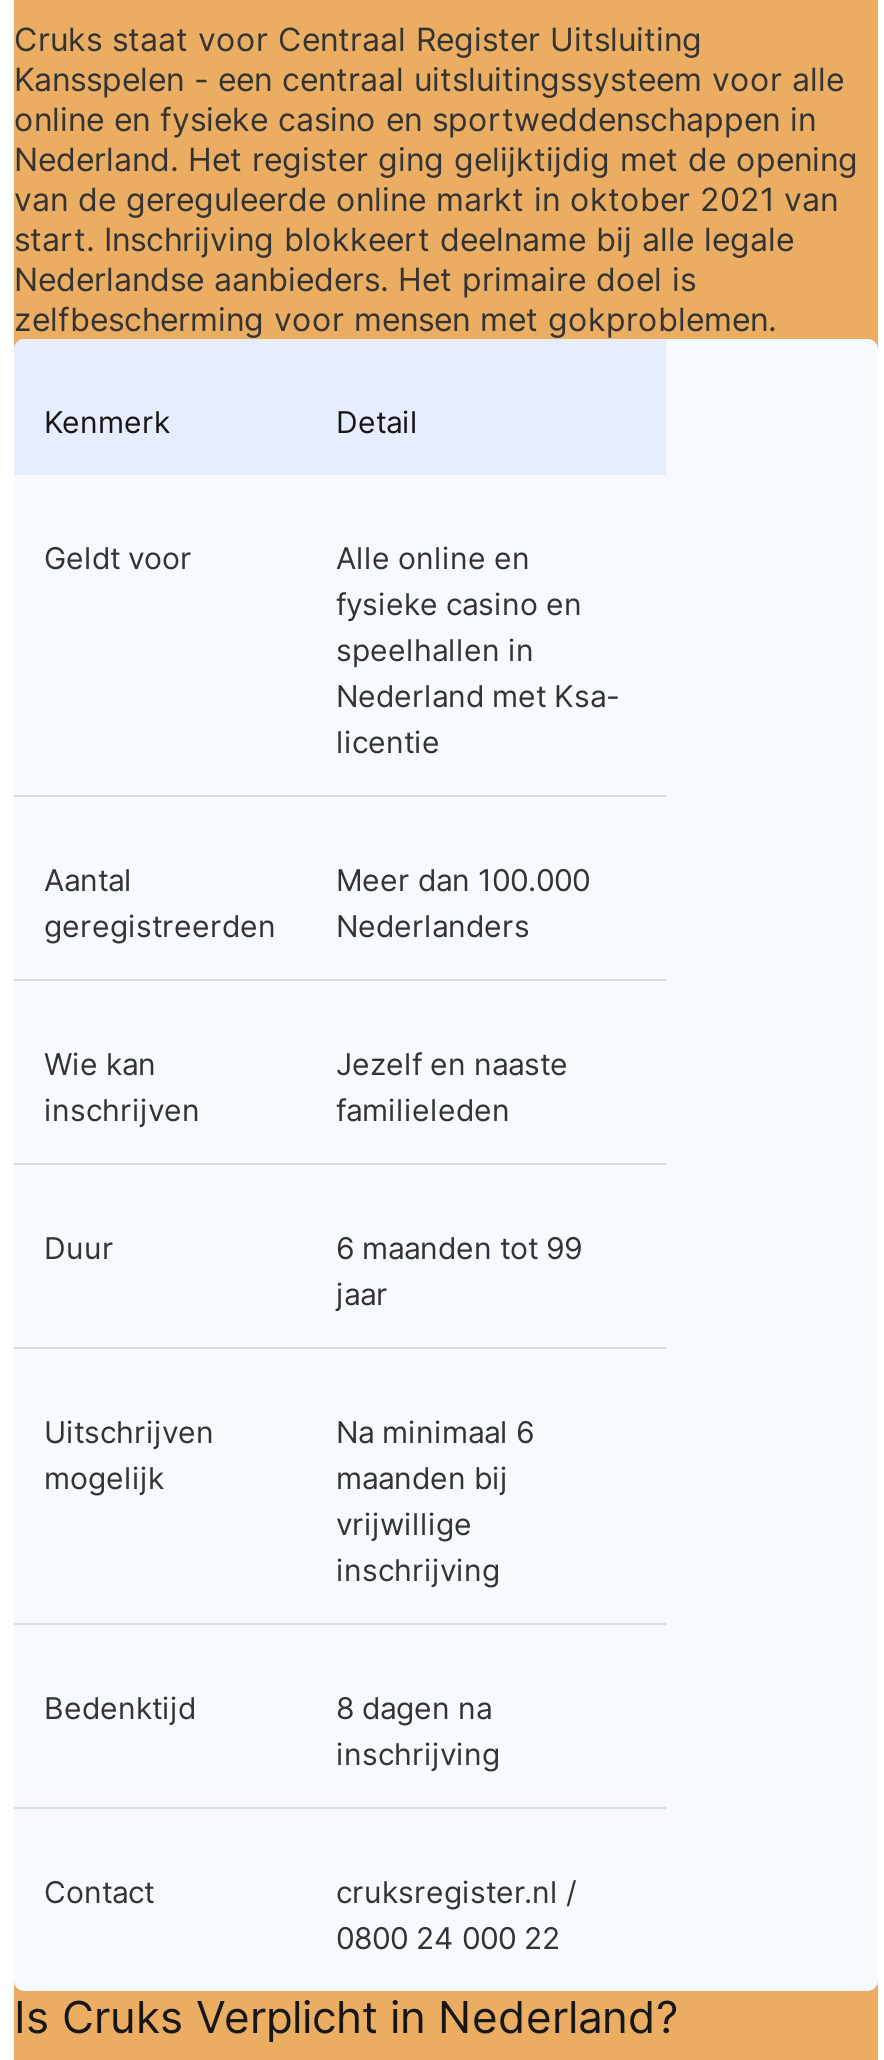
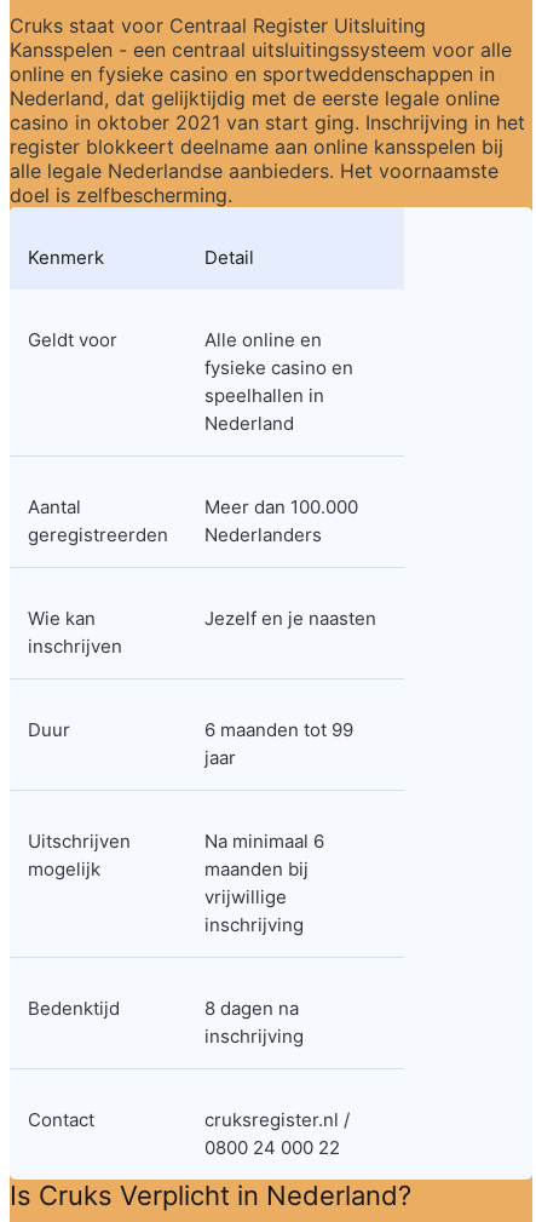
[14,139,858,339] Nederland. Het register ging gelijktijdig met de opening | van de gereguleerde online markt in oktober 2021 van | start. Inschrijving blokkeert deelname bij alle legale | Nederlandse aanbieders. Het primaire doel is | zelfbescherming voor mensen met gokproblemen. -> [10,86,525,207] Nederland, dat gelijktijdig met de eerste legale online | casino in oktober 2021 van start ging. Inschrijving in het | register blokkeert deelname aan online kansspelen bij | alle legale Nederlandse aanbieders. Het voornaamste | doel is zelfbescherming.
[336,677,620,761] Nederland met Ksa- | licentie -> [204,412,294,435] Nederland
[336,1045,568,1129] Jezelf en naaste | familieleden -> [204,607,376,630] Jezelf en je naasten

